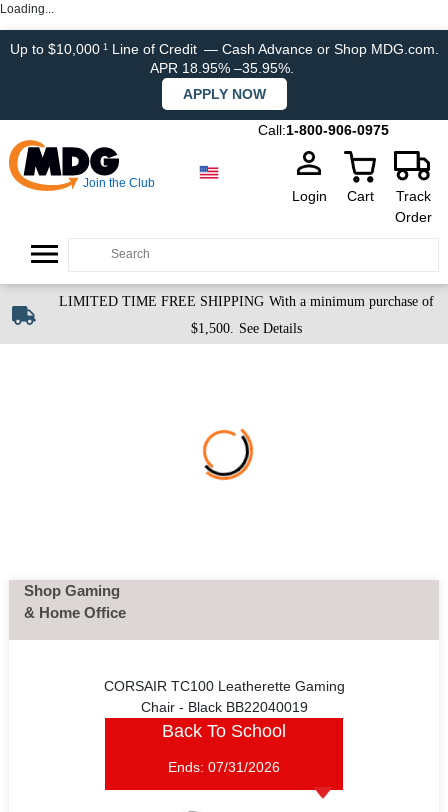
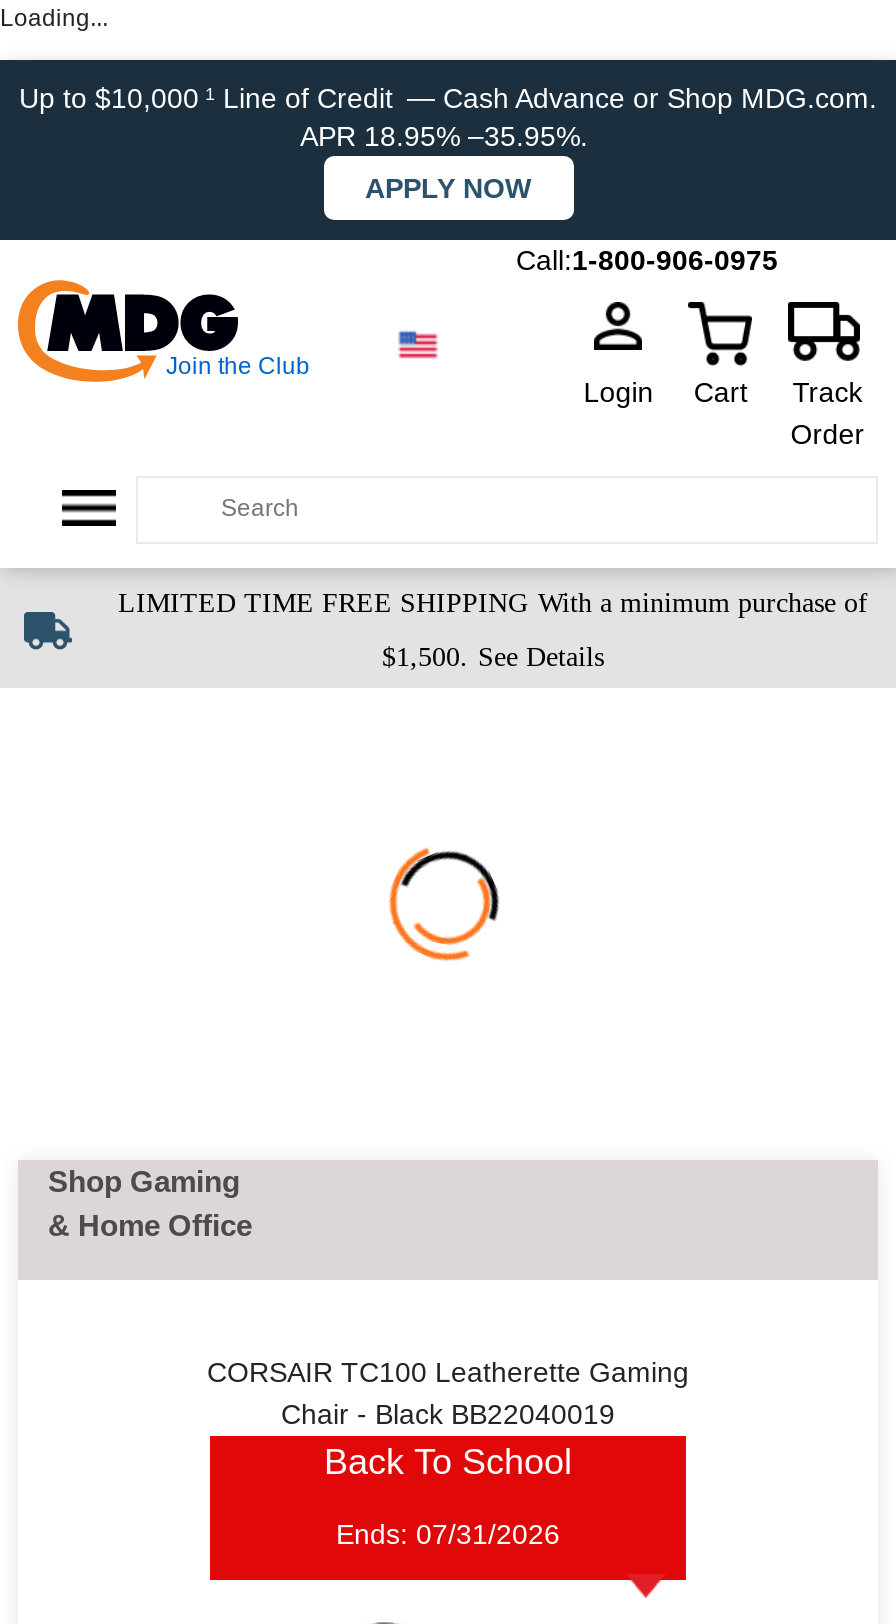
[195,425,254,478] [image] -> [388,846,506,954] [image]

